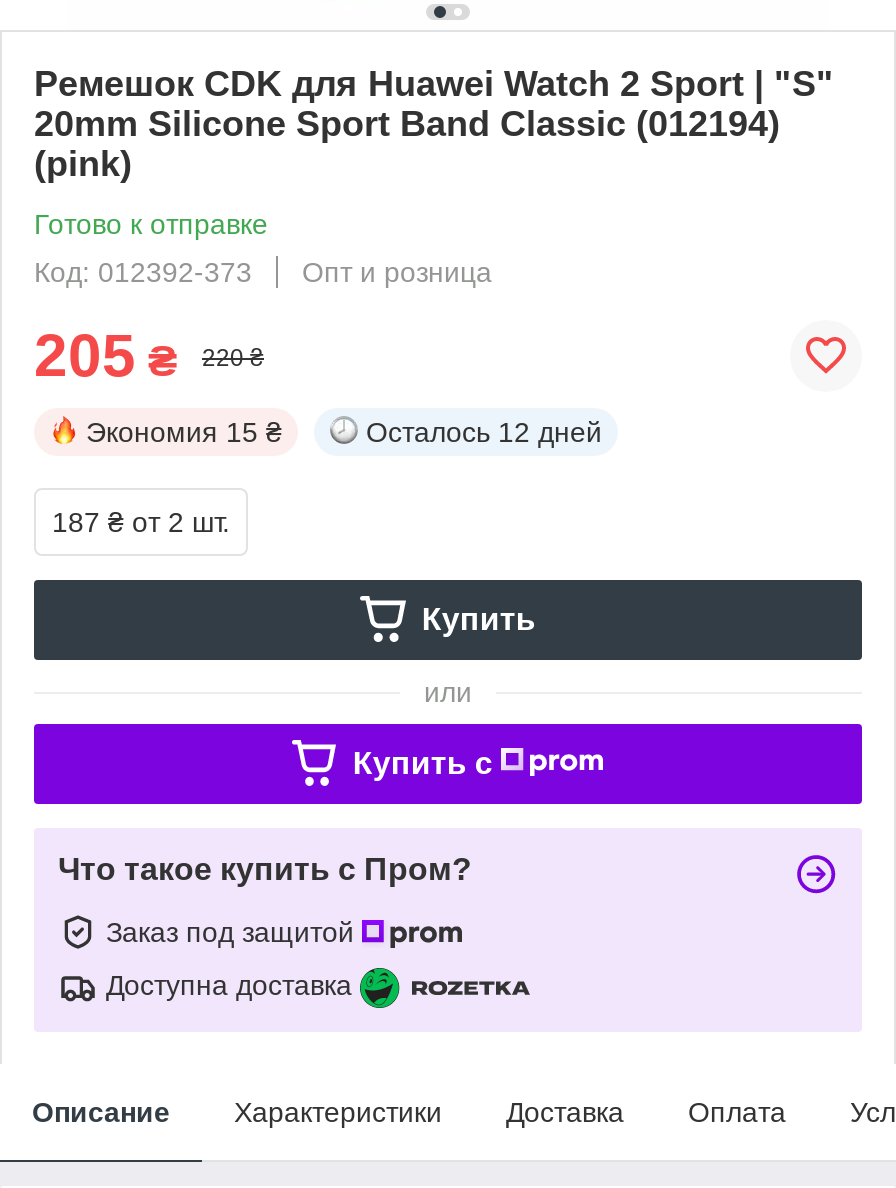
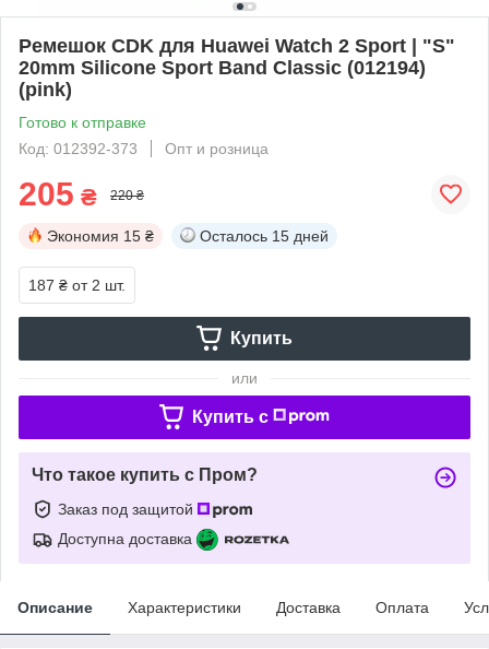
[366,416,602,448] Осталось 12 дней -> [200,227,329,245] Осталось 15 дней

